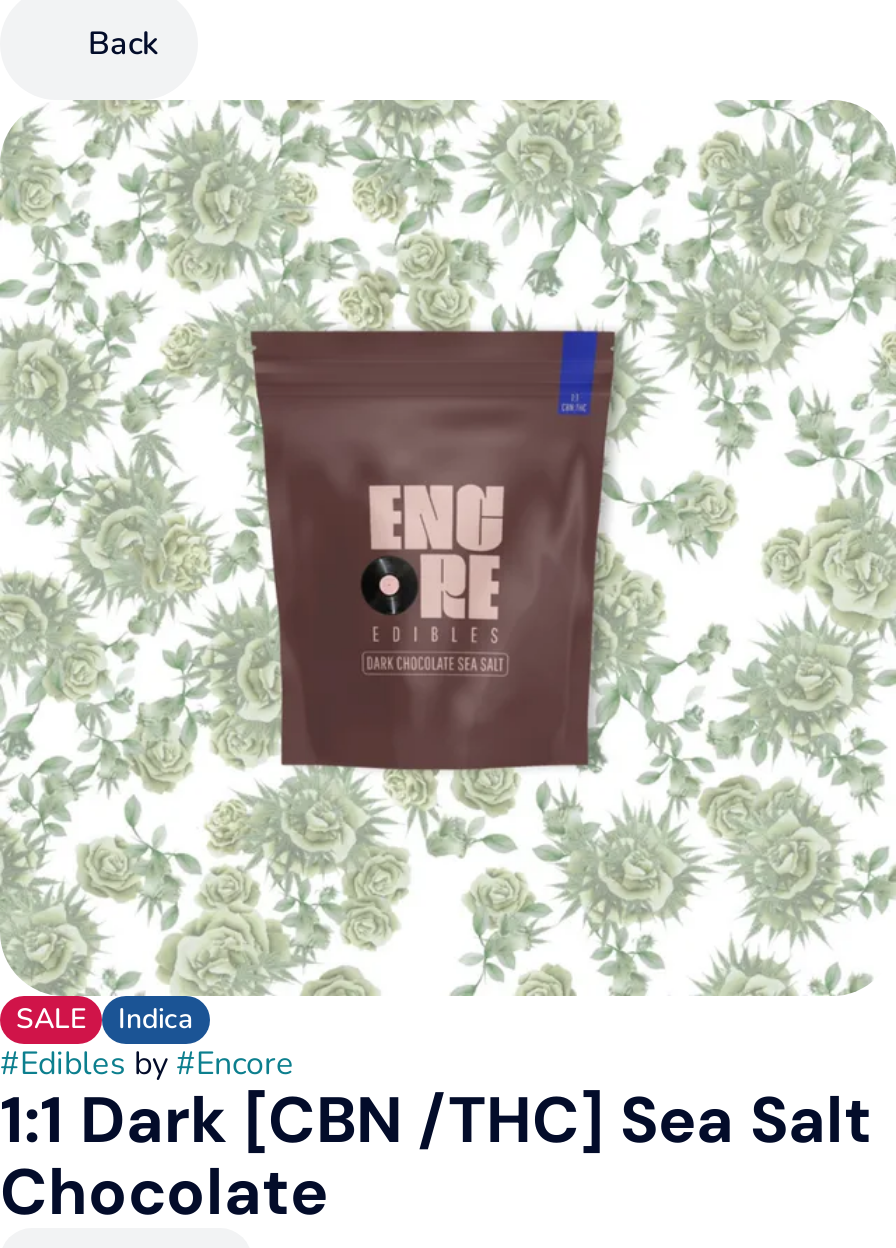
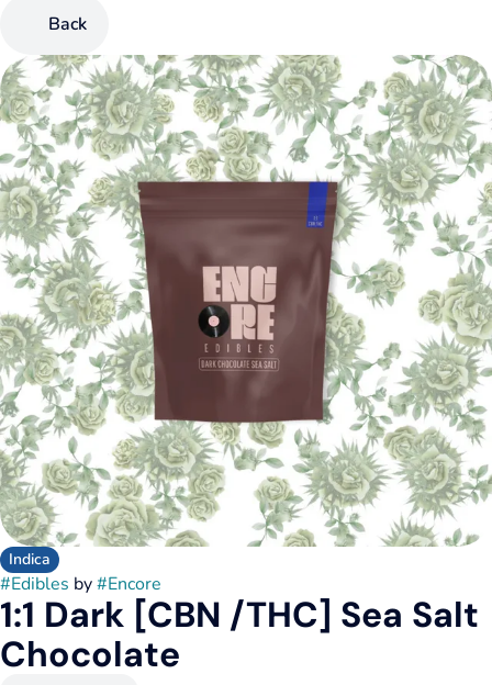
[16,1000,86,1038] SALE -> none

